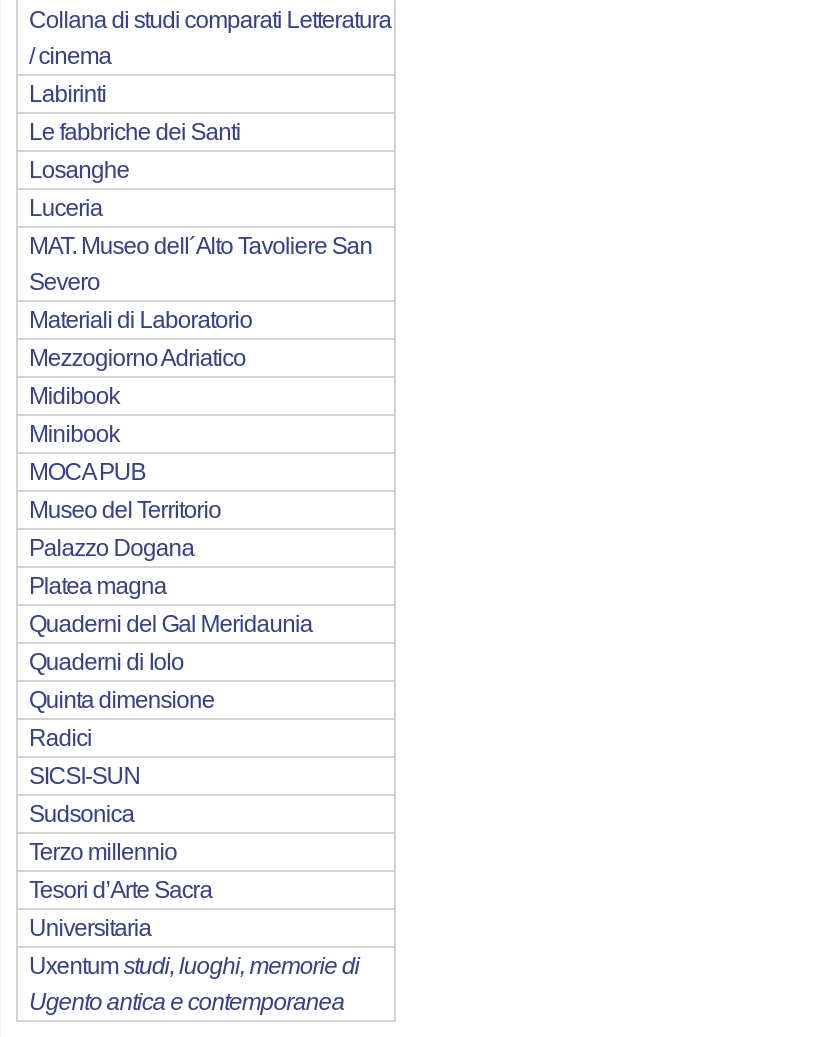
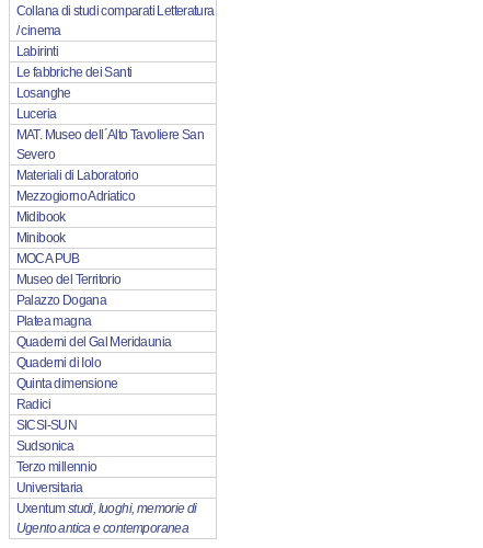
[29,877,212,905] Tesori d’Arte Sacra -> none

